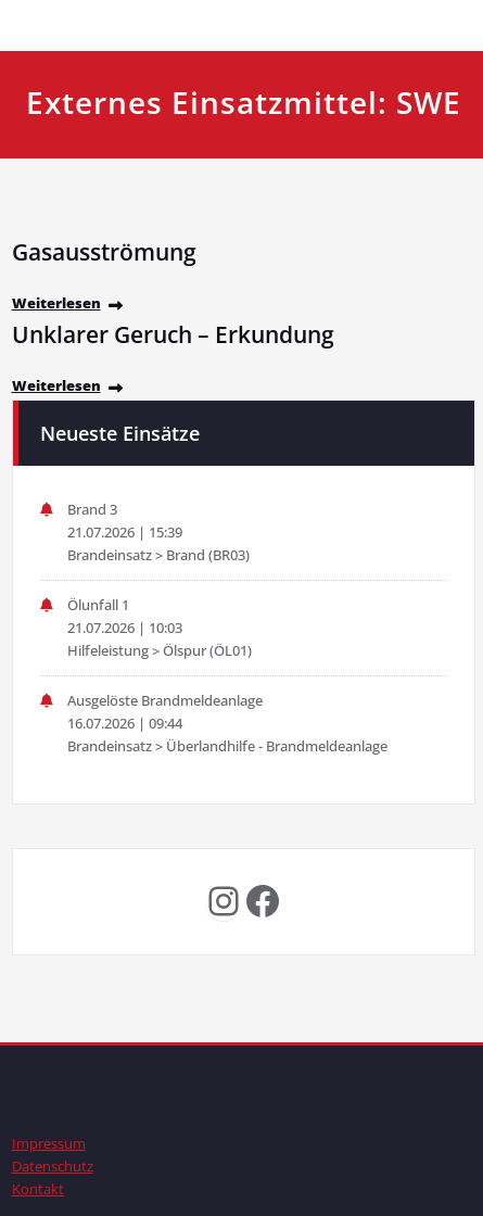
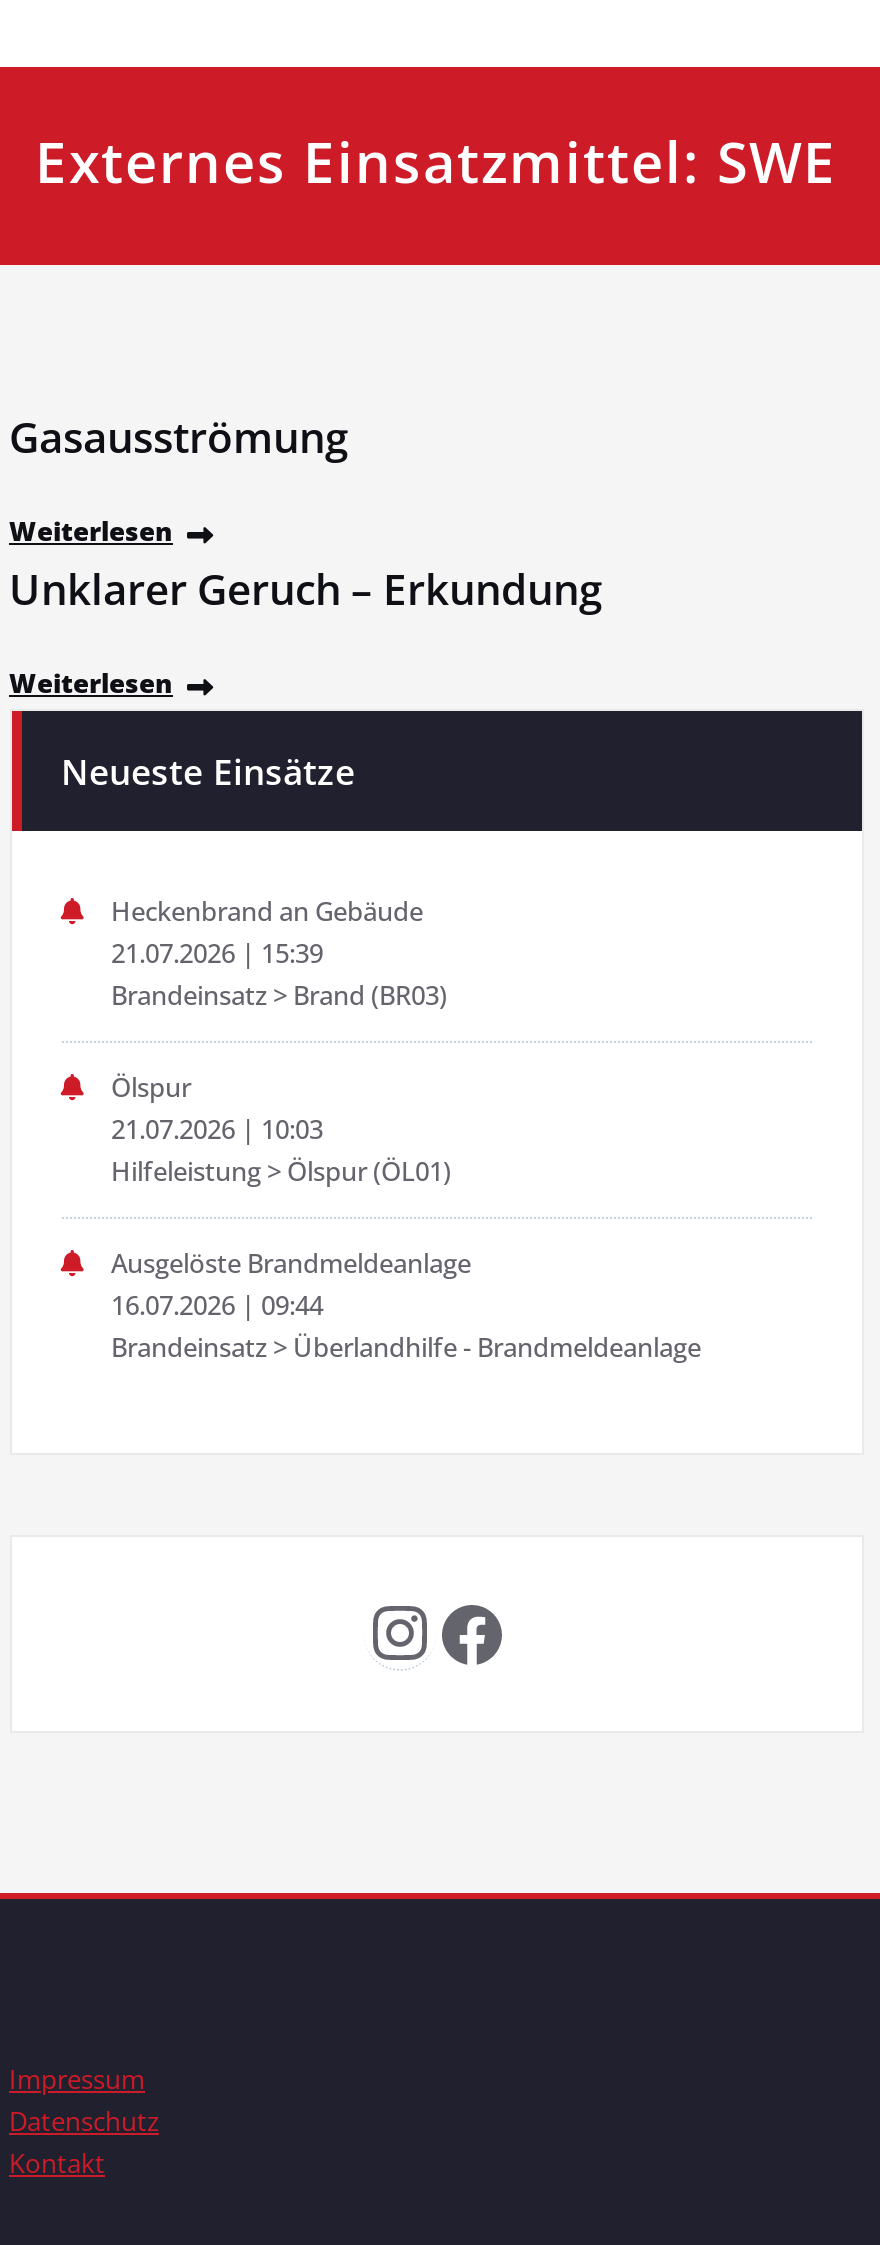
[67,499,117,519] Brand 3 -> [111,893,423,929] Heckenbrand an Gebäude
[67,595,129,614] Ölunfall 1 -> [111,1069,191,1105] Ölspur

